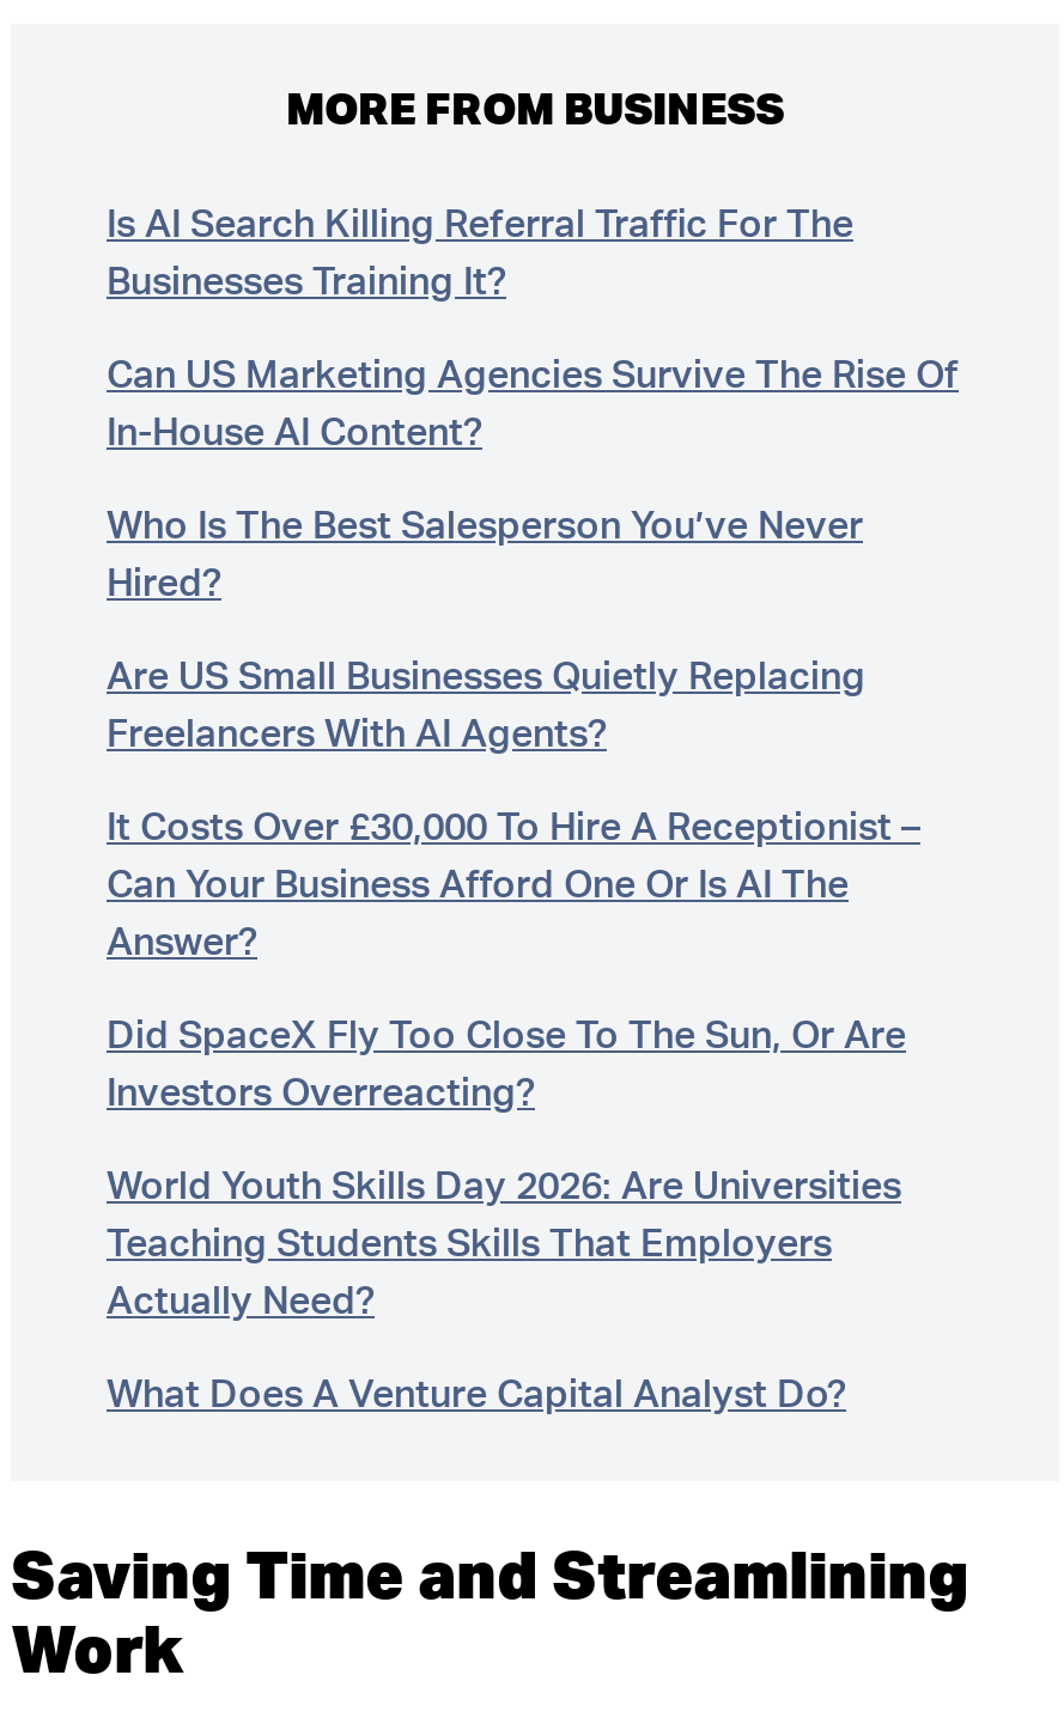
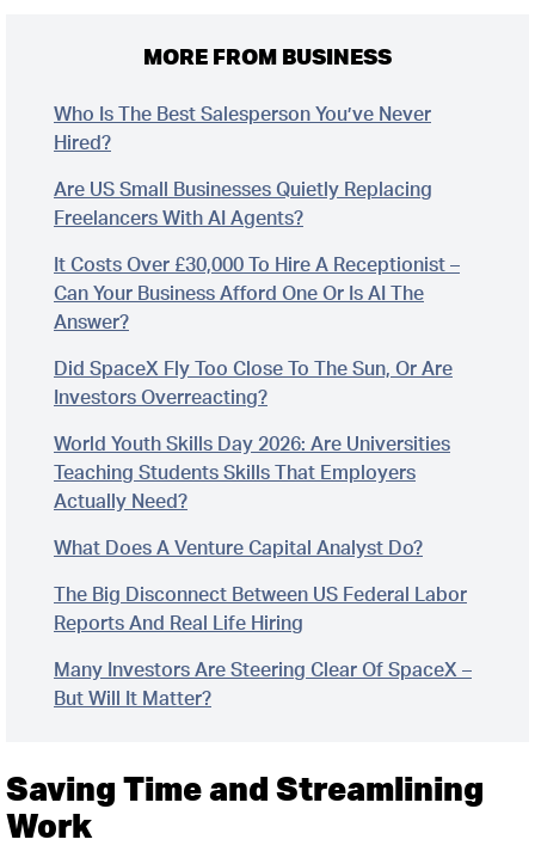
[107,205,959,451] Is AI Search Killing Referral Traffic For The | Businesses Training It? | Can US Marketing Agencies Survive The Rise Of | In-House AI Content? -> none
moved [107,506,920,1413] -> [54,105,460,558]: Who Is The Best Salesperson You’ve Never | Hired? | Are US Small Businesses Quietly Replacing | ... | Actually Need? | What Does A Venture Capital Analyst Do?
none -> [54,585,472,708] The Big Disconnect Between US Federal Labor | Reports And Real Life Hiring | Many Investors Are Steering Clear Of SpaceX – | But Will It Matter?

